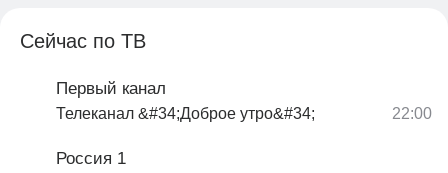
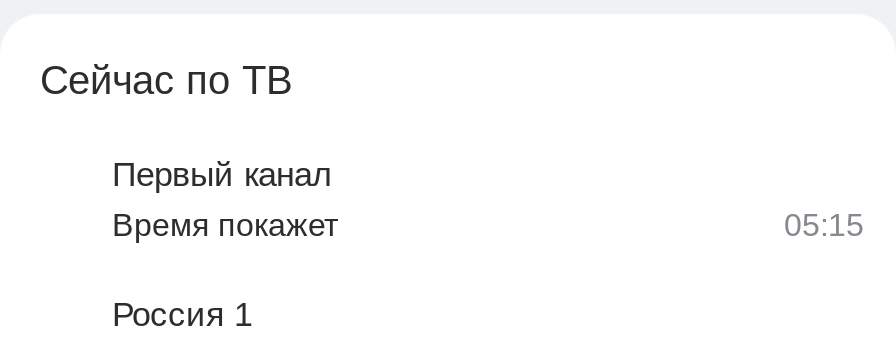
[56,105,315,122] Телеканал &#34;Доброе утро&#34; -> [112,208,338,242] Время покажет

